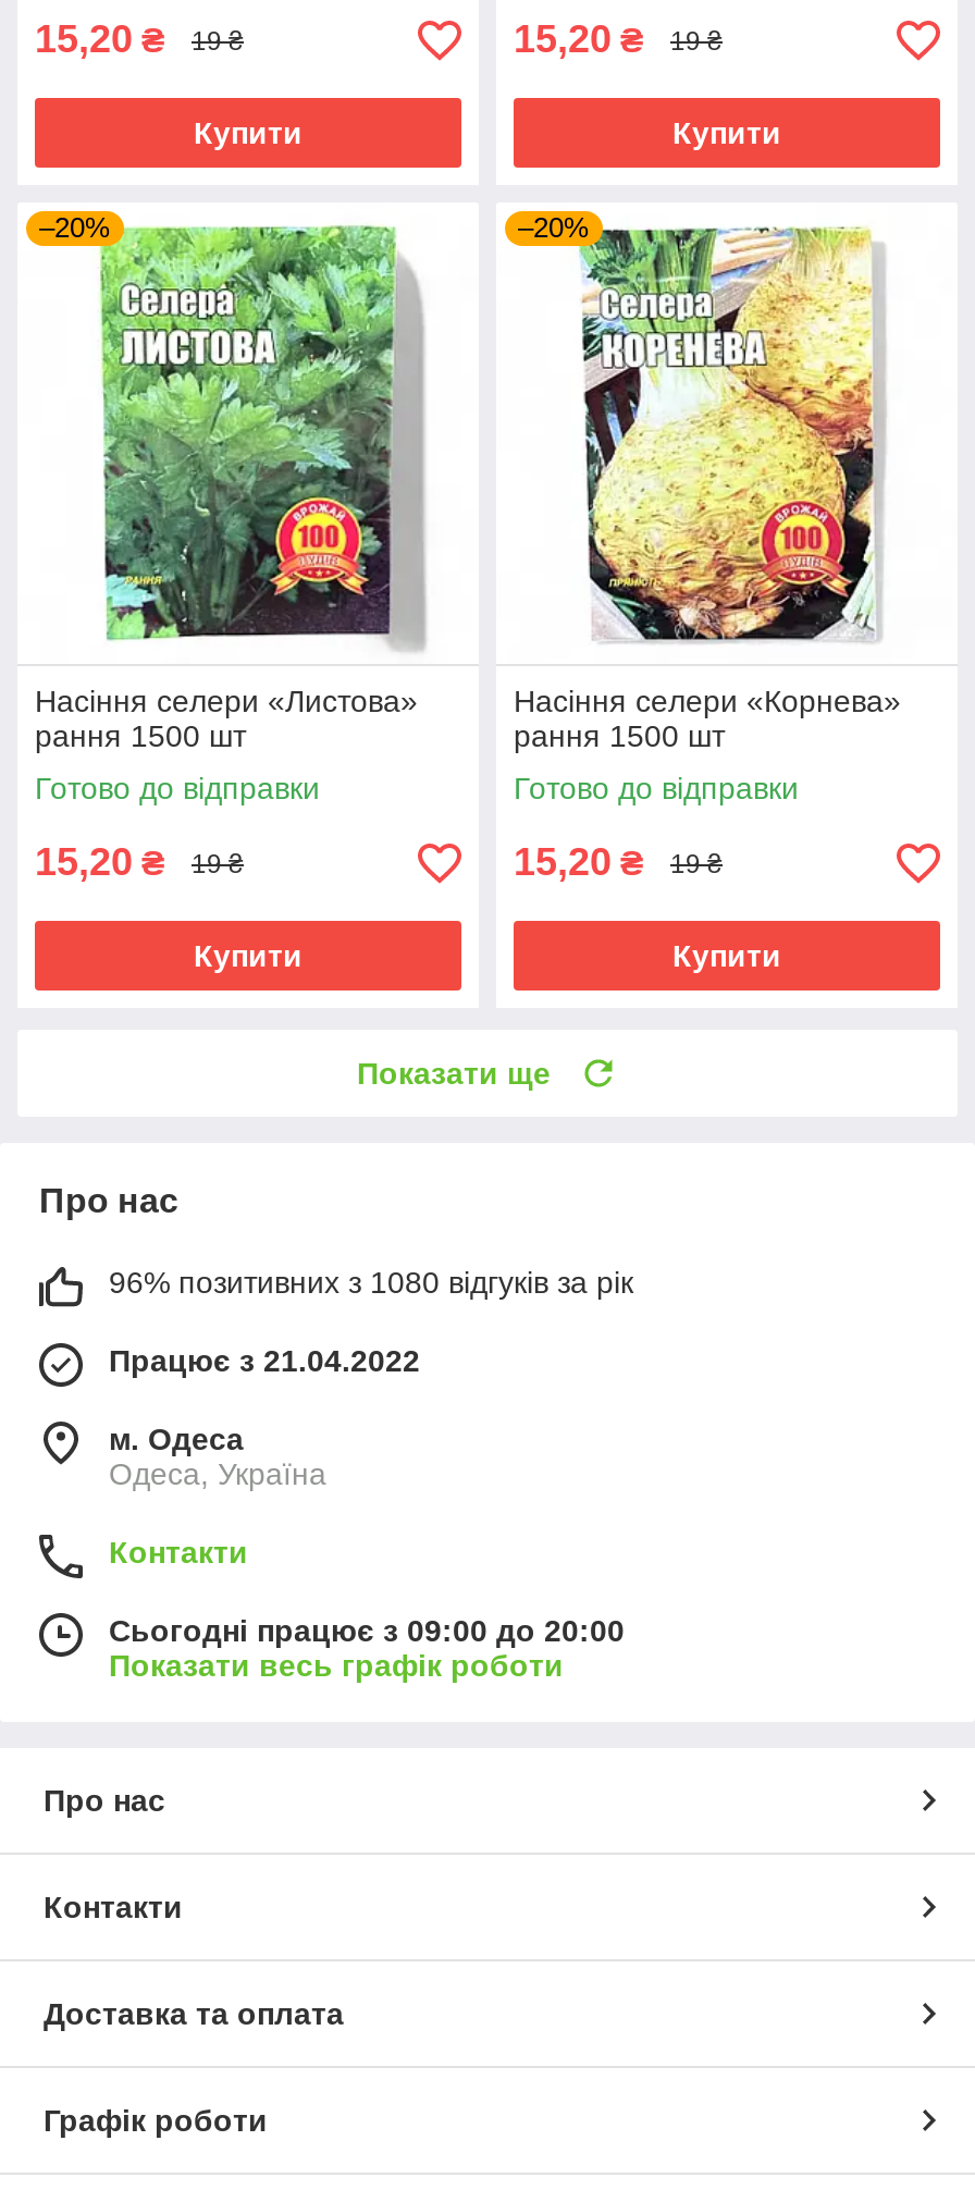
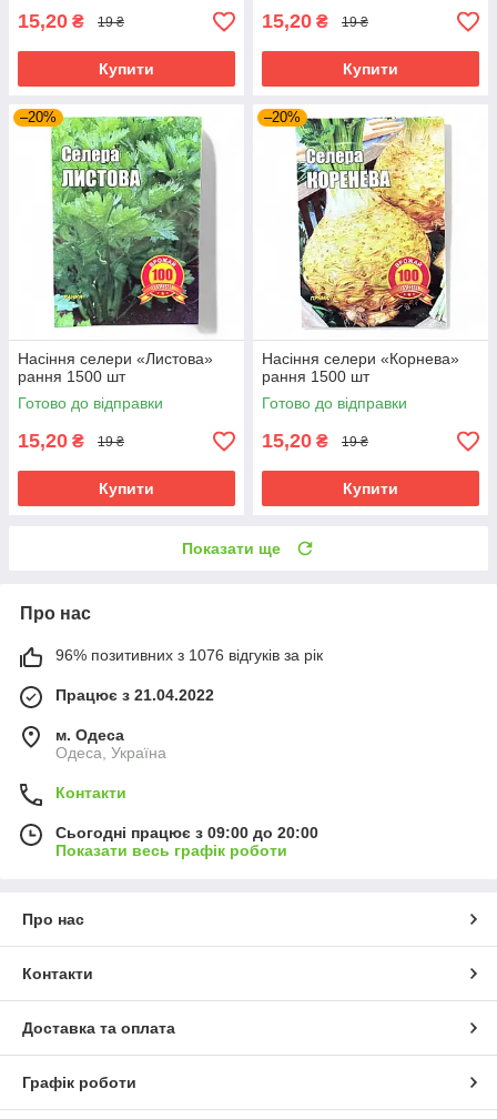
[109,1266,633,1301] 96% позитивних з 1080 відгуків за рік -> [55,647,323,664] 96% позитивних з 1076 відгуків за рік

